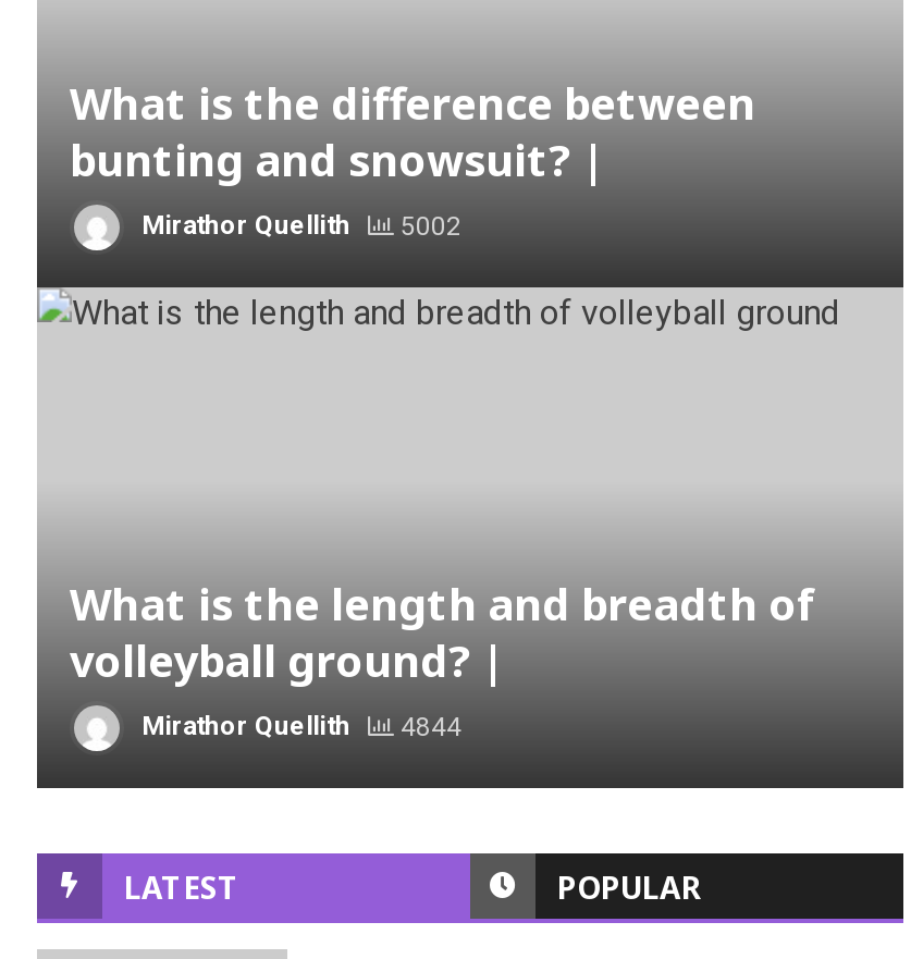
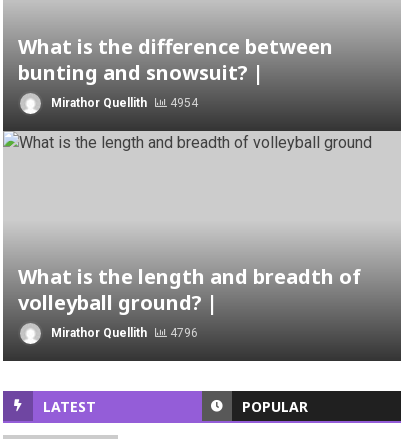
[135,211,461,241] Mirathor Quellith 5002 -> [48,96,198,110] Mirathor Quellith 4954
[135,711,461,742] Mirathor Quellith 4844 -> [48,326,198,340] Mirathor Quellith 4796

